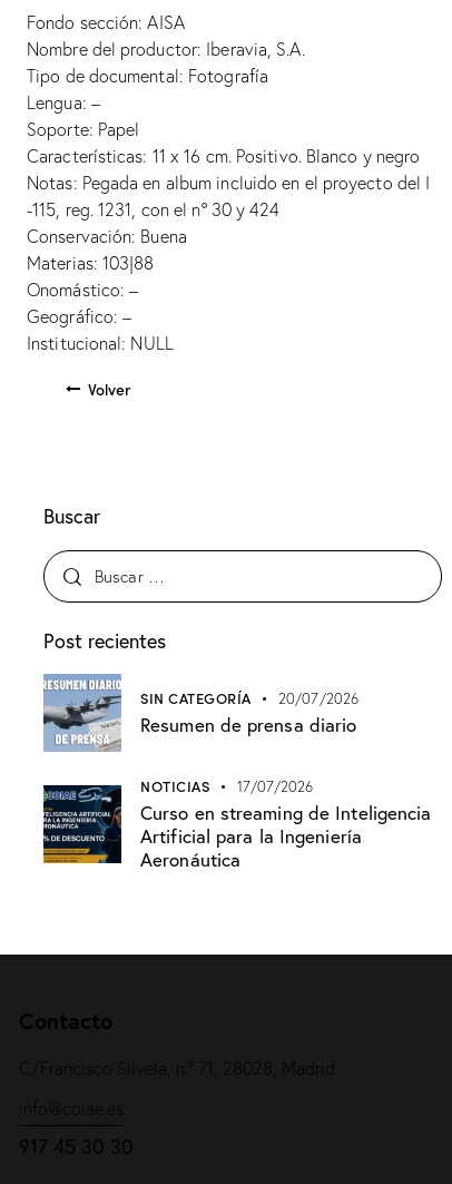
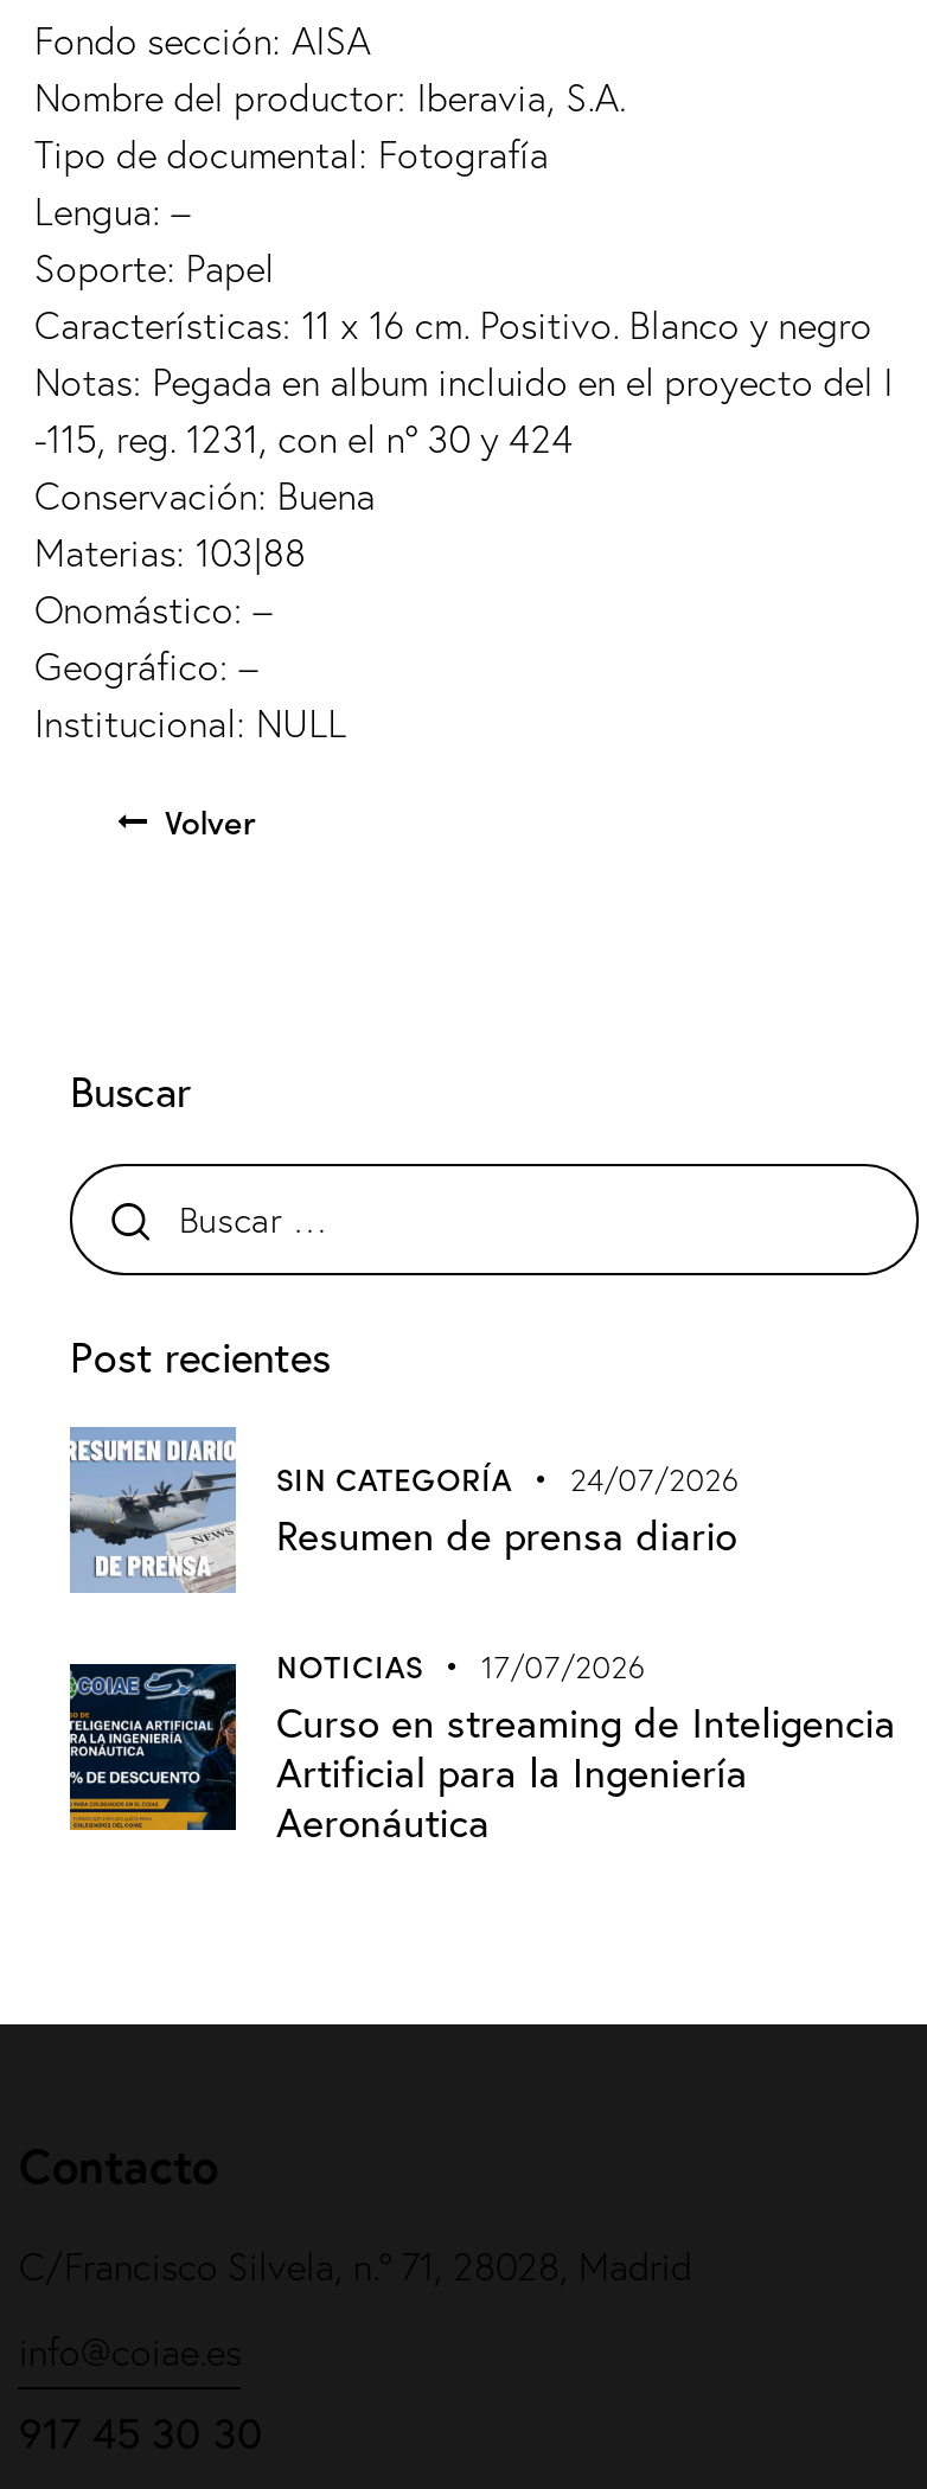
[140,687,358,709] SIN CATEGORÍA 20/07/2026 -> [276,1456,739,1501] SIN CATEGORÍA 24/07/2026

